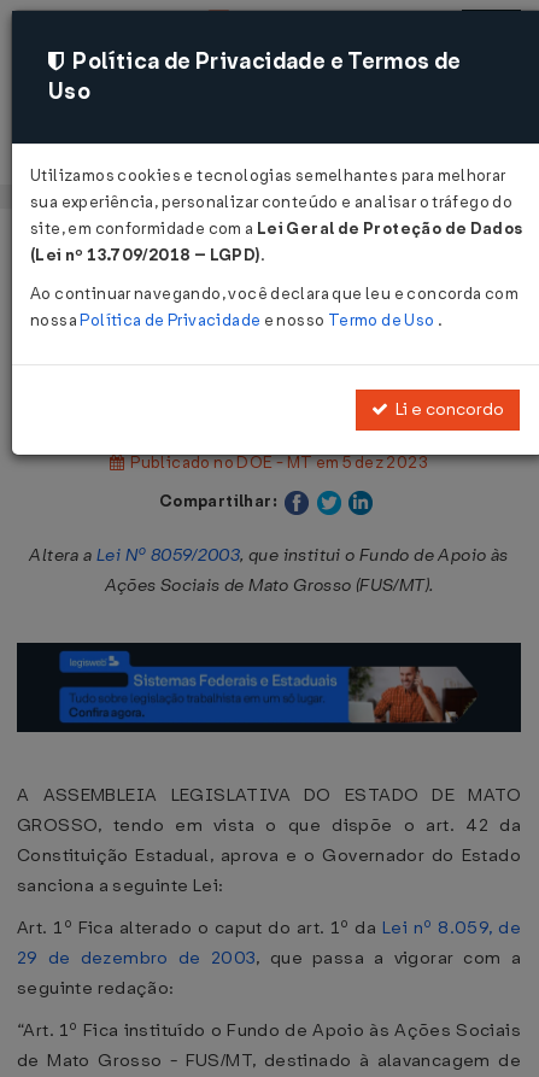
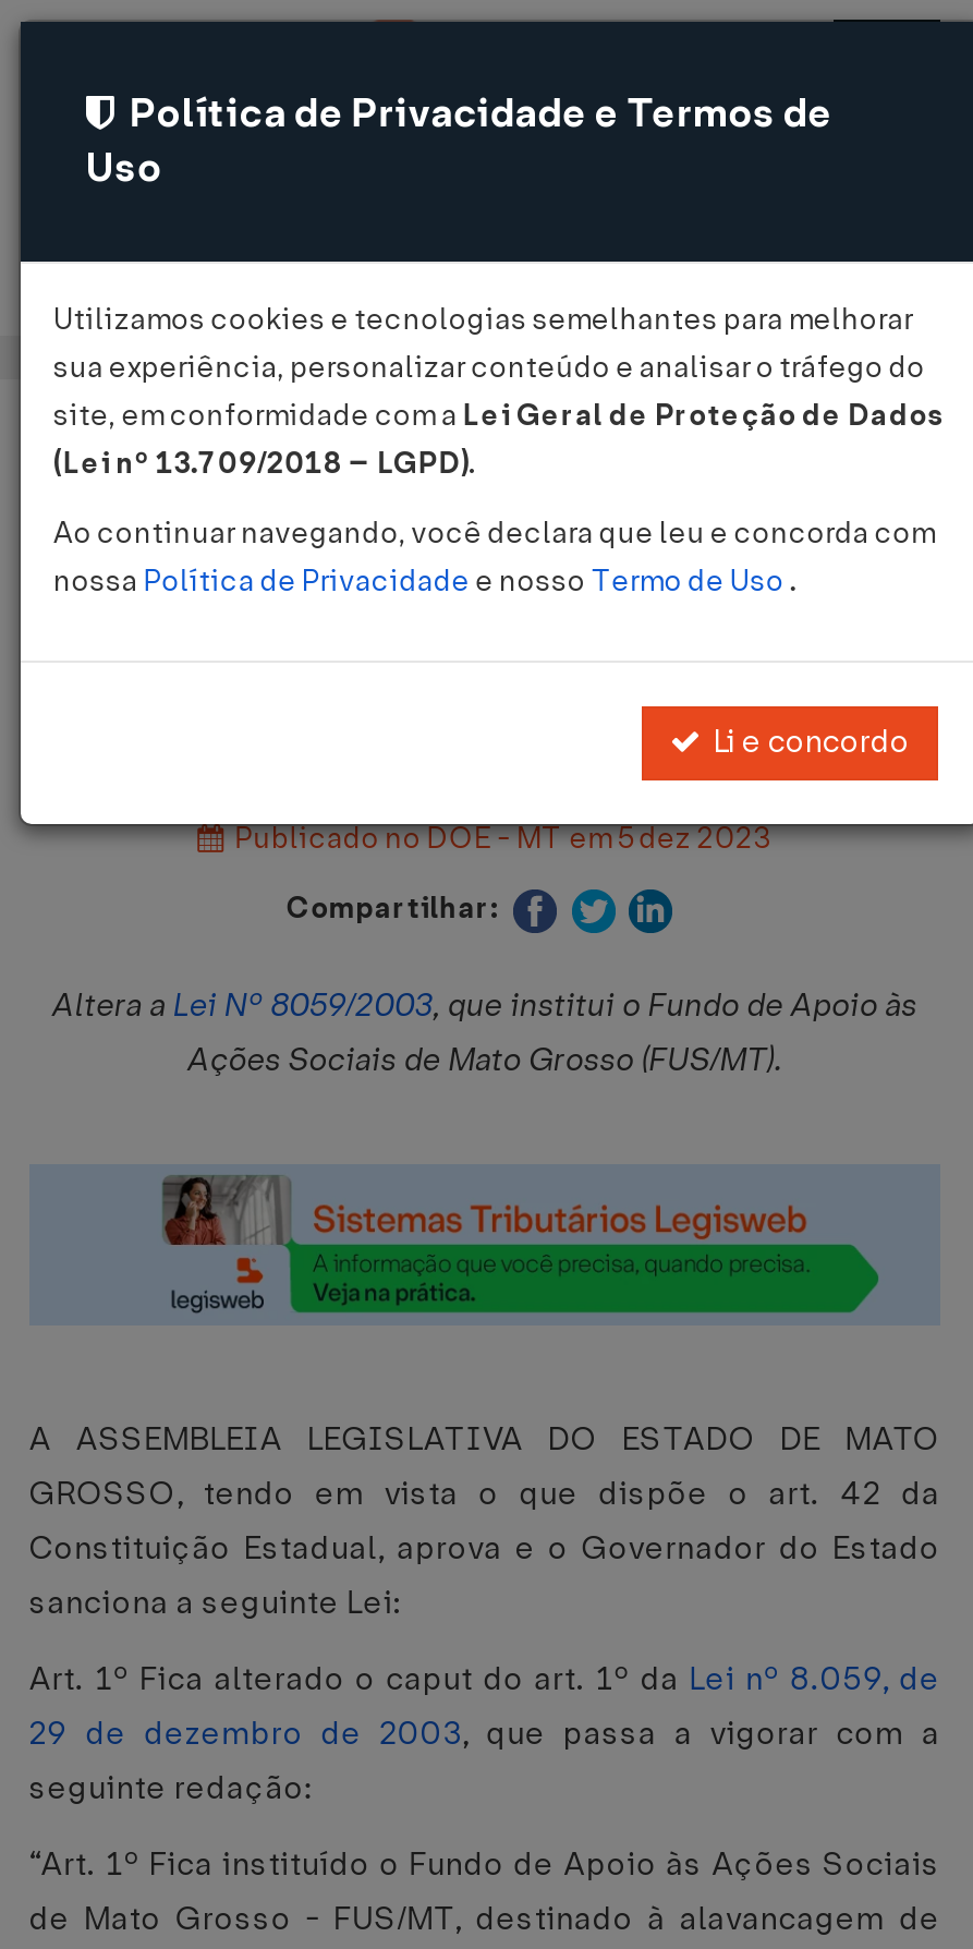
[16,642,522,733] [image] -> [29,1164,940,1325] [image]

